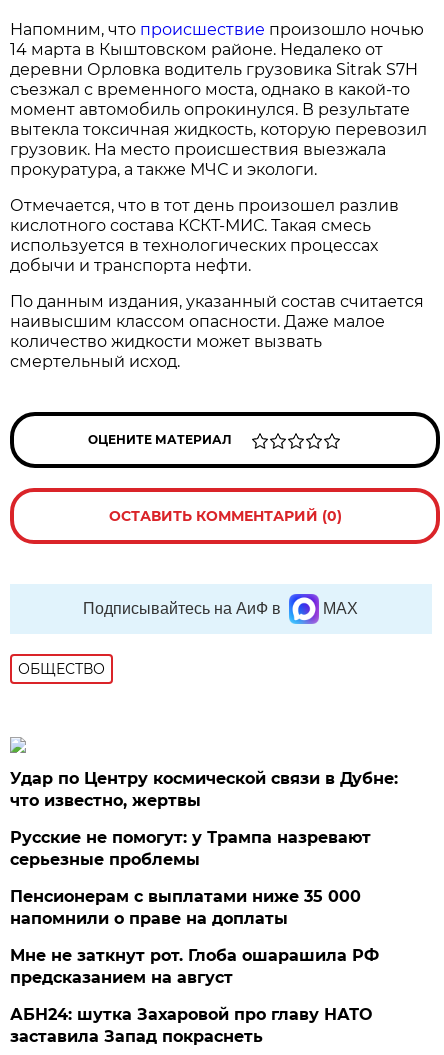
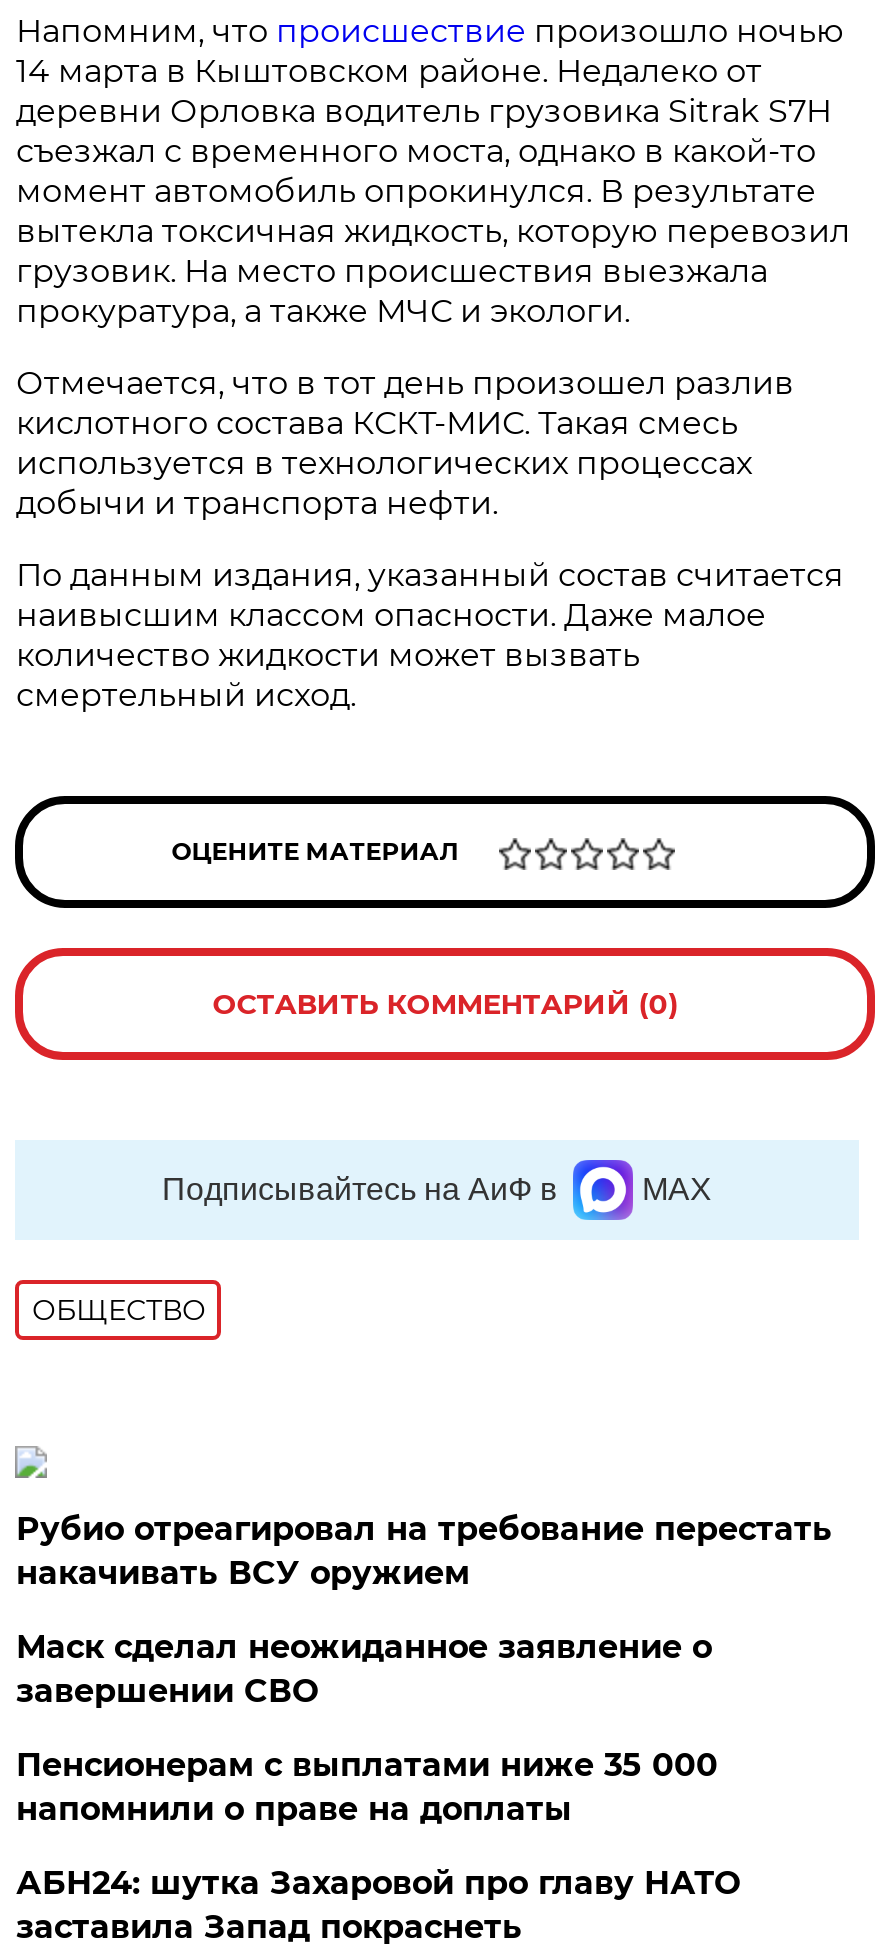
[10,769,398,810] Удар по Центру космической связи в Дубне: | что известно, жертвы -> [16,1510,832,1592] Рубио отреагировал на требование перестать | накачивать ВСУ оружием
[10,828,371,869] Русские не помогут: у Трампа назревают | серьезные проблемы -> [16,1628,712,1710] Маск сделал неожиданное заявление о | завершении СВО
[10,946,379,987] Мне не заткнут рот. Глоба ошарашила РФ | предсказанием на август -> none

